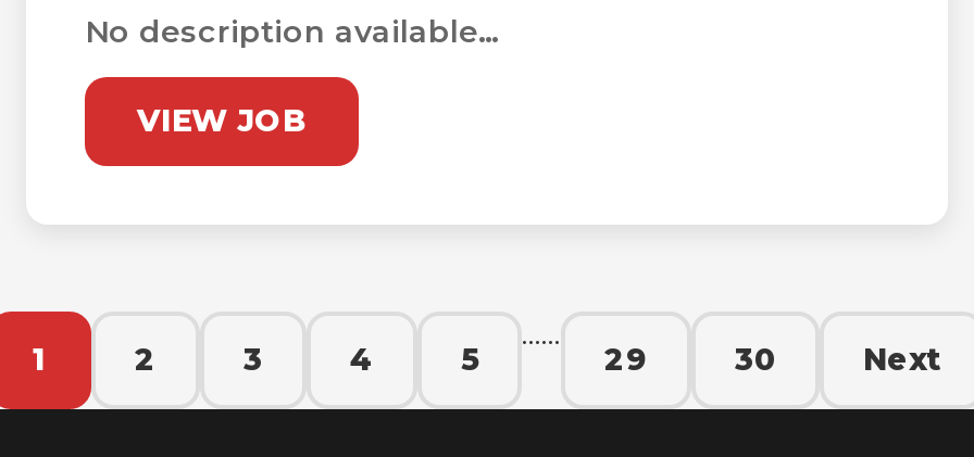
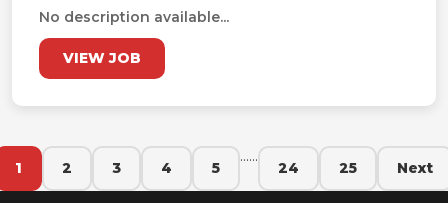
[604,340,648,379] 29 -> [278,159,299,177] 24
[735,340,776,379] 30 -> [339,159,357,177] 25

